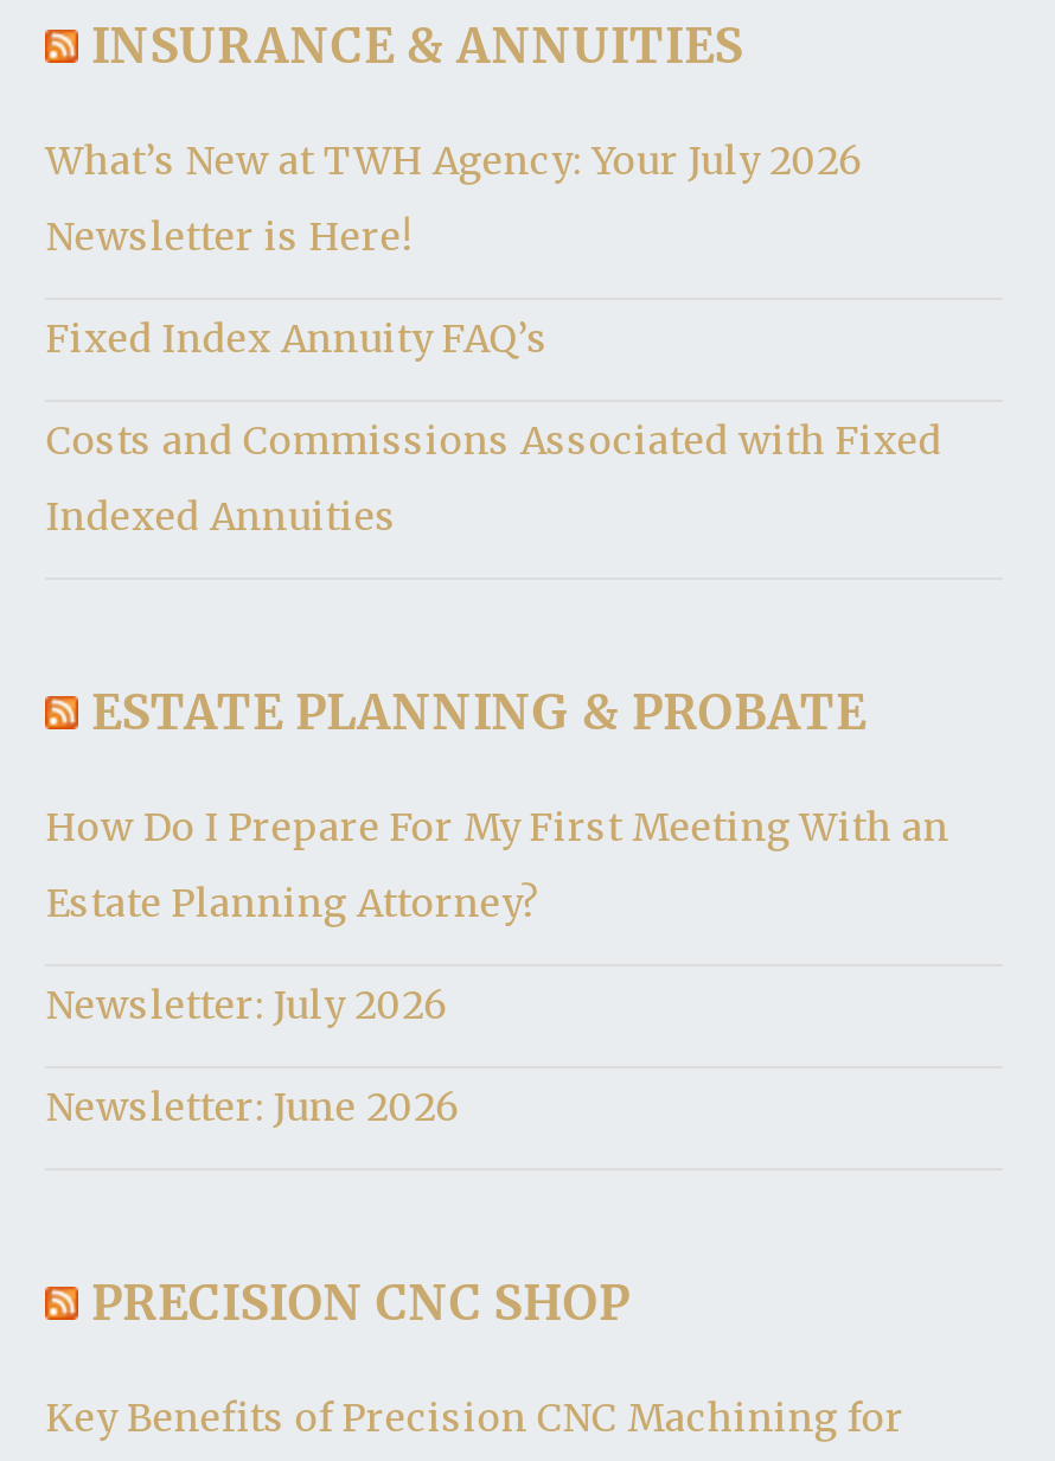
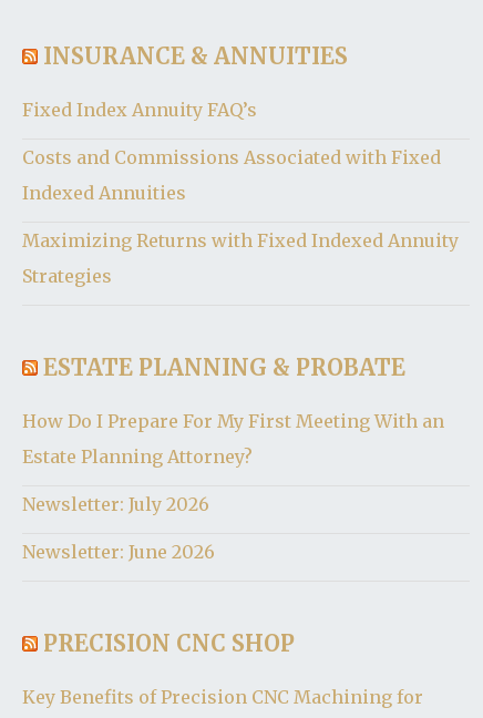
[46,136,862,259] What’s New at TWH Agency: Your July 2026 | Newsletter is Here! -> none
moved [46,314,942,539] -> [23,99,441,204]: Fixed Index Annuity FAQ’s | Costs and Commissions Associated with Fixed | Indexed Annuities
none -> [23,229,459,287] Maximizing Returns with Fixed Indexed Annuity | Strategies

